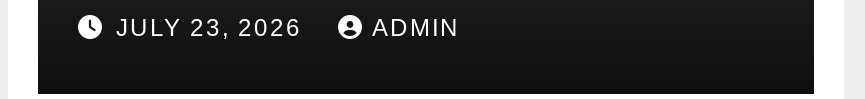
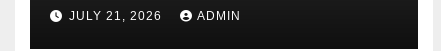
[116,14,310,42] JULY 23, 2026 -> [69,9,166,23] JULY 21, 2026

